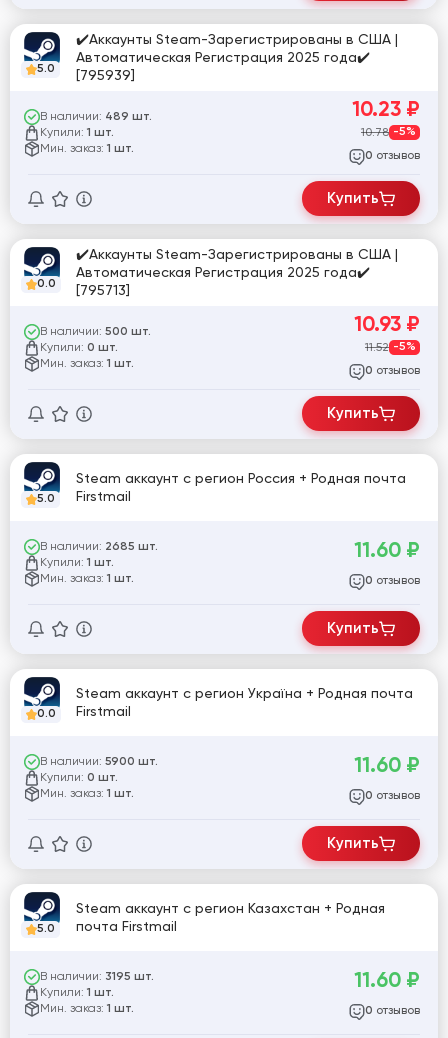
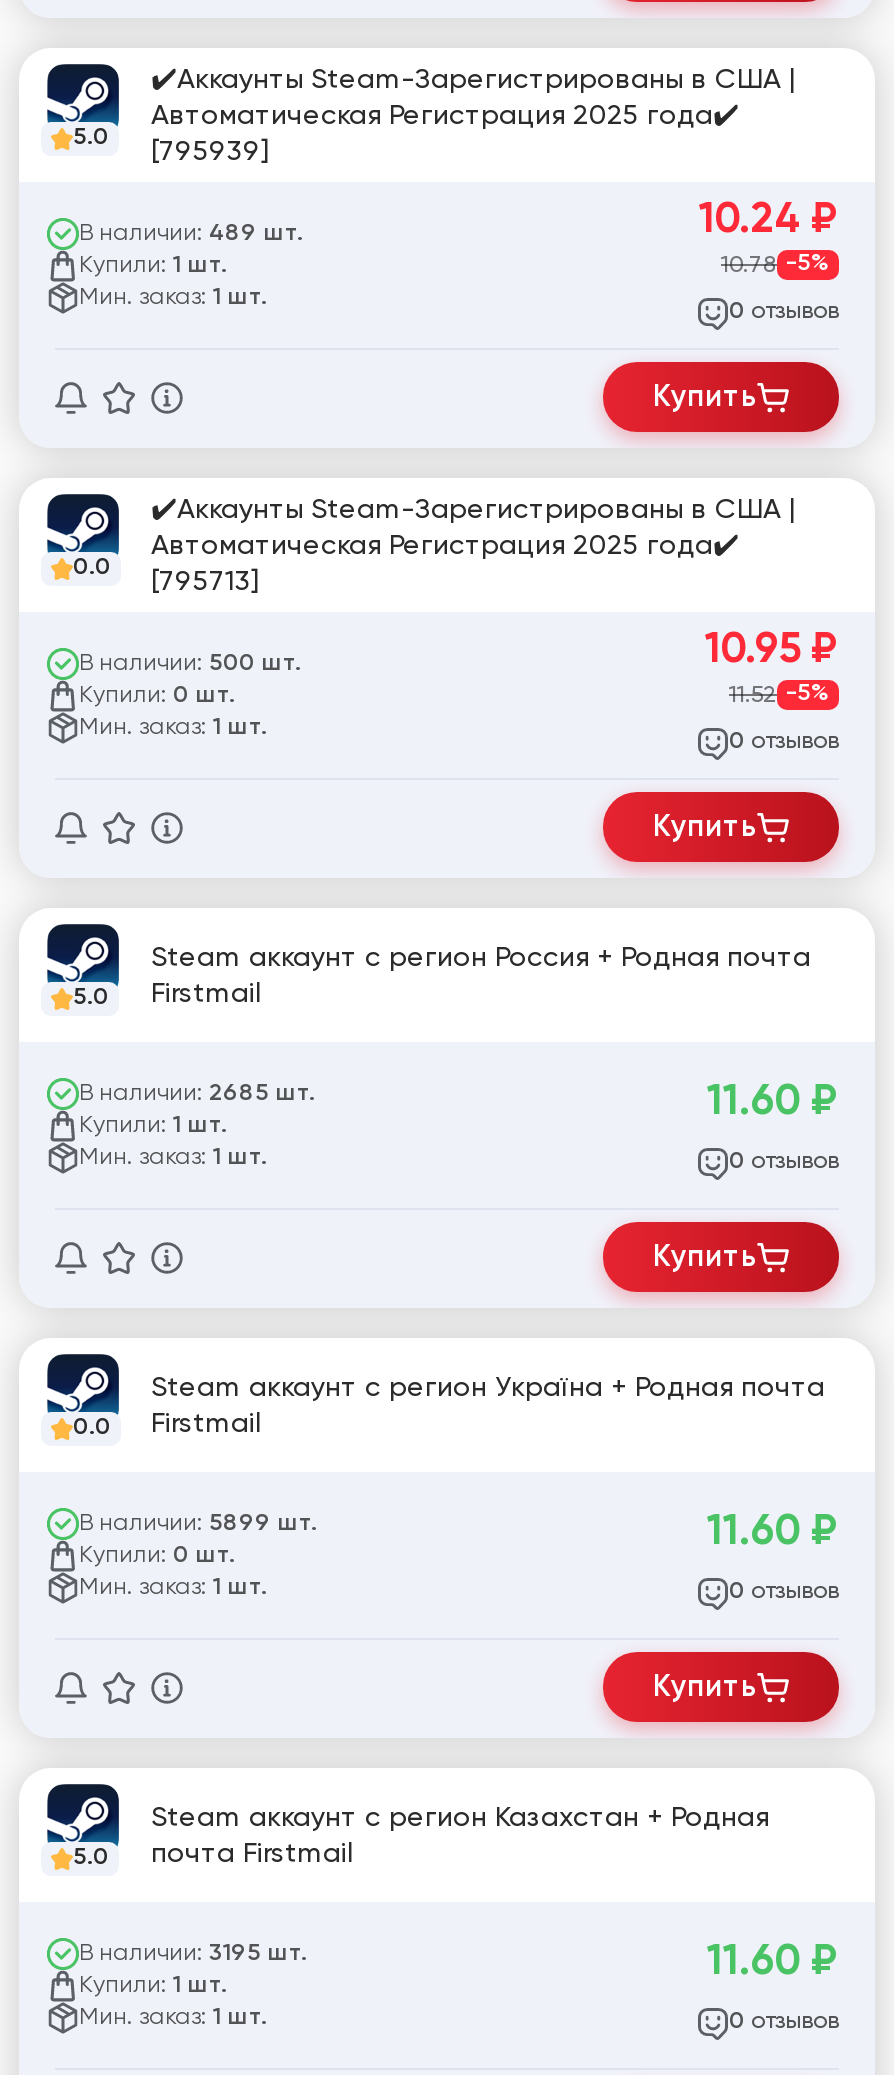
[352,96,420,122] 10.23 ₽ -> [699,192,839,244] 10.24 ₽
[354,311,420,337] 10.93 ₽ -> [705,622,839,674] 10.95 ₽
[40,754,158,768] В наличии: 5900 шт. -> [79,1509,317,1537] В наличии: 5899 шт.

